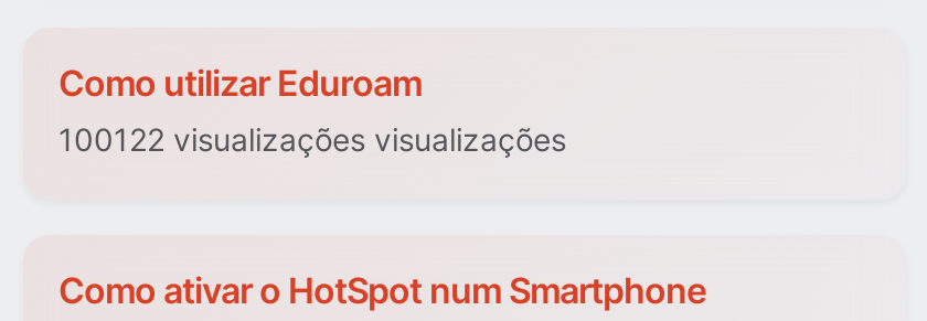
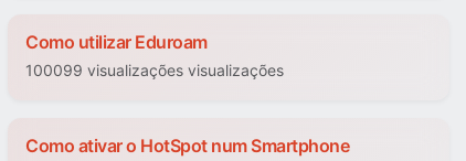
[58,121,566,159] 100122 visualizações visualizações -> [25,61,284,80] 100099 visualizações visualizações

